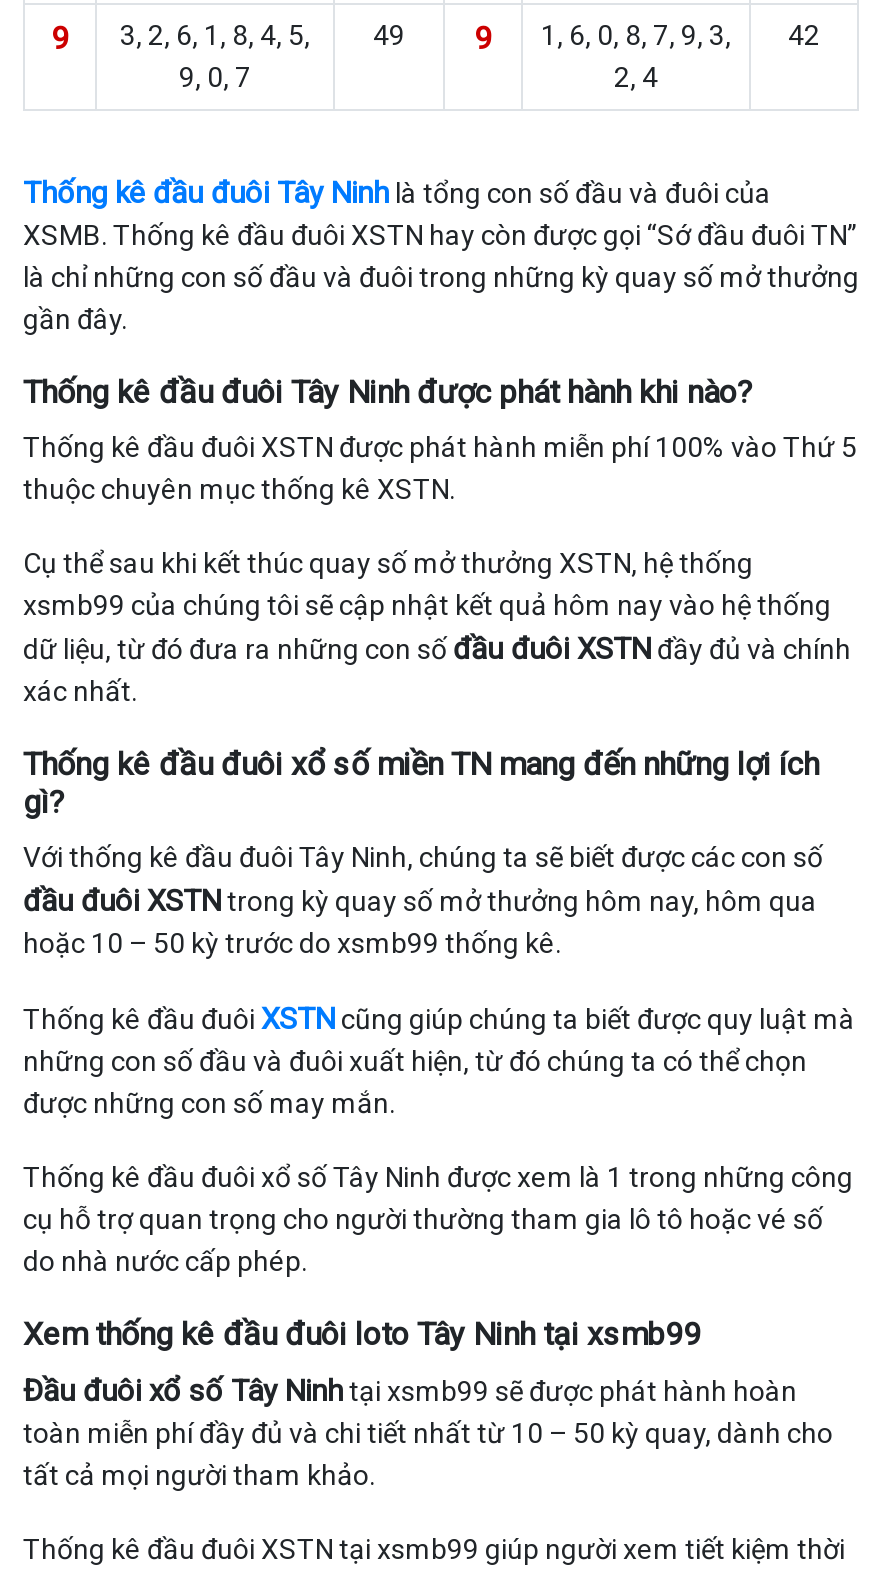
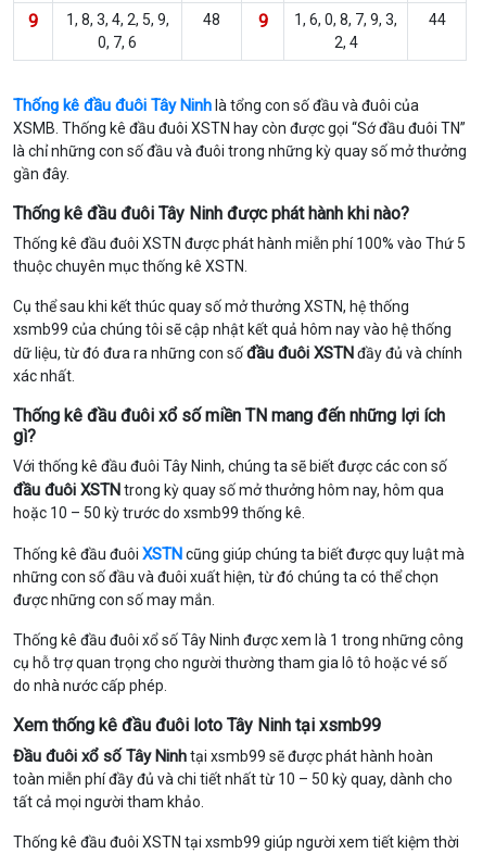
[120,19,310,51] 3, 2, 6, 1, 8, 4, 5, -> [66,11,169,28] 1, 8, 3, 4, 2, 5, 9,
[373,19,405,51] 49 -> [203,11,220,28] 48
[474,19,820,57] 9 1, 6, 0, 8, 7, 9, 3, 42 -> [258,11,446,32] 9 1, 6, 0, 8, 7, 9, 3, 44
[179,61,251,93] 9, 0, 7 -> [98,34,137,51] 0, 7, 6

